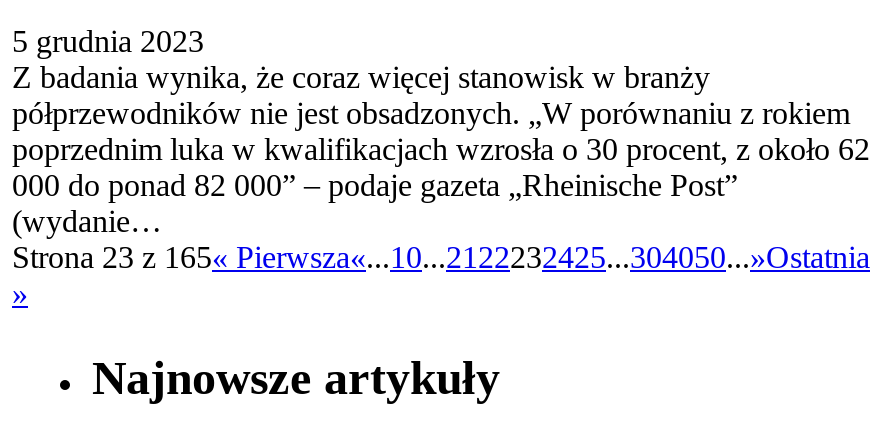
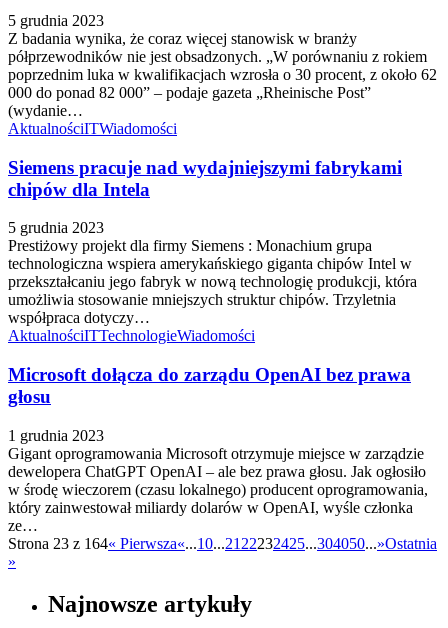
[12,240,870,274] Strona 23 z 165« Pierwsza«...10...21 22232425...304050...»Ostatnia -> [8,120,437,552] AktualnościITWiadomości | Siemens pracuje nad wydajniejszymi fabrykami | chipów dla Intela | 5 grudnia 2023 | Prestiżowy projekt dla firmy Siemens : Monachium grupa | technologiczna wspiera amerykańskiego giganta chipów Intel w | przekształcaniu jego fabryk w nową technologię produkcji, która | umożliwia stosowanie mniejszych struktur chipów. Trzyletnia | współpraca dotyczy… | AktualnościITTechnologieWiadomości | Microsoft dołącza do zarządu OpenAI bez prawa | głosu | 1 grudnia 2023 | Gigant oprogramowania Microsoft otrzymuje miejsce w zarządzie | dewelopera ChatGPT OpenAI – ale bez prawa głosu. Jak ogłosiło | w środę wieczorem (czasu lokalnego) producent oprogramowania, | który zainwestował miliardy dolarów w OpenAI, wyśle członka | ze… | Strona 23 z 164« Pierwsza«... 10...21 22232425...304050...»Ostatnia

